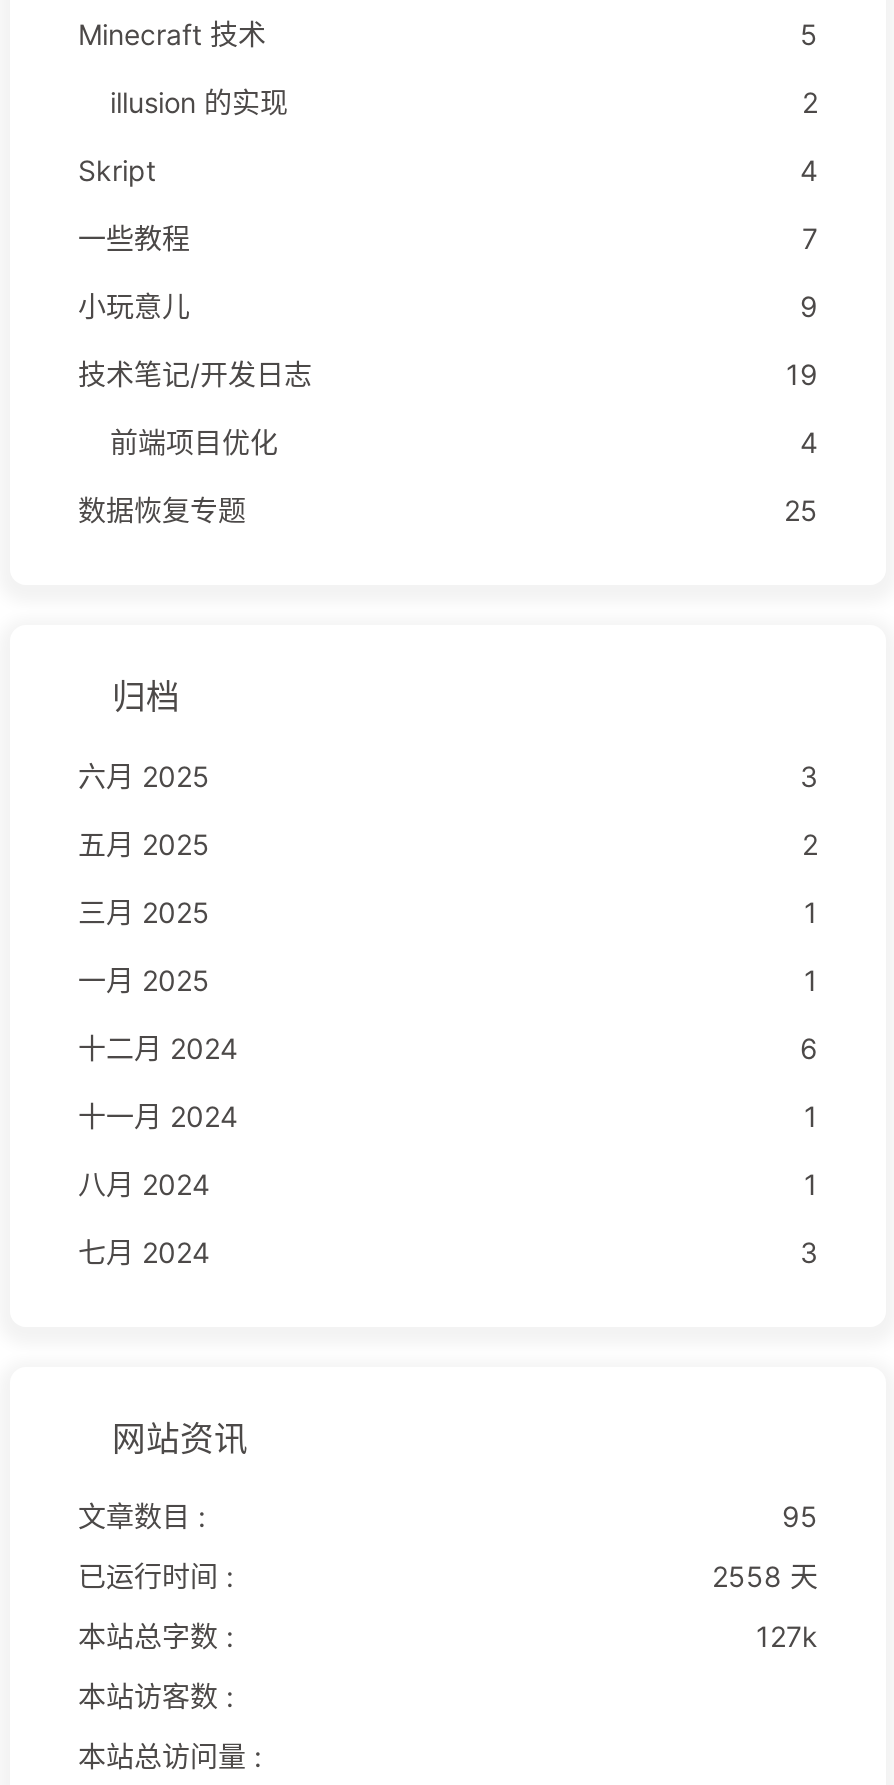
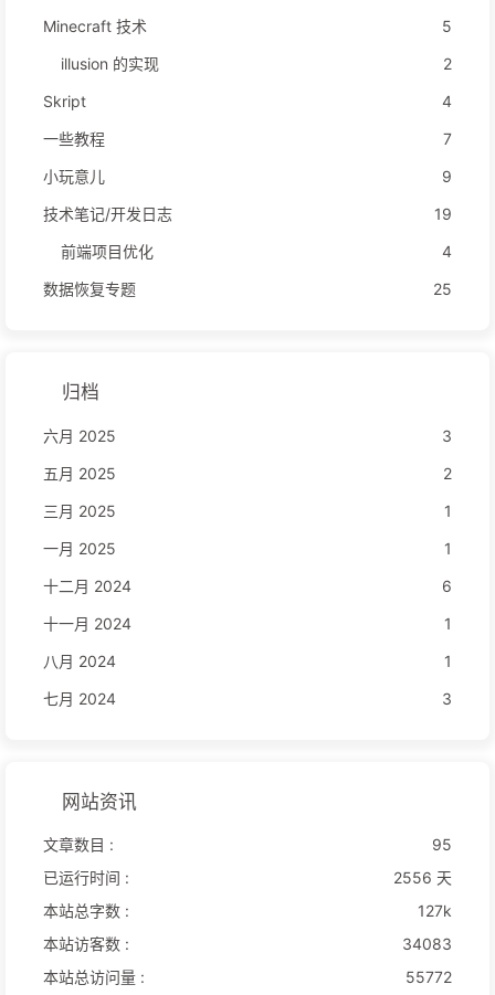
[712,1558,818,1592] 2558 天 -> [393,868,452,886] 2556 天
none -> [402,934,452,953] 34083
none -> [406,967,452,986] 55772

